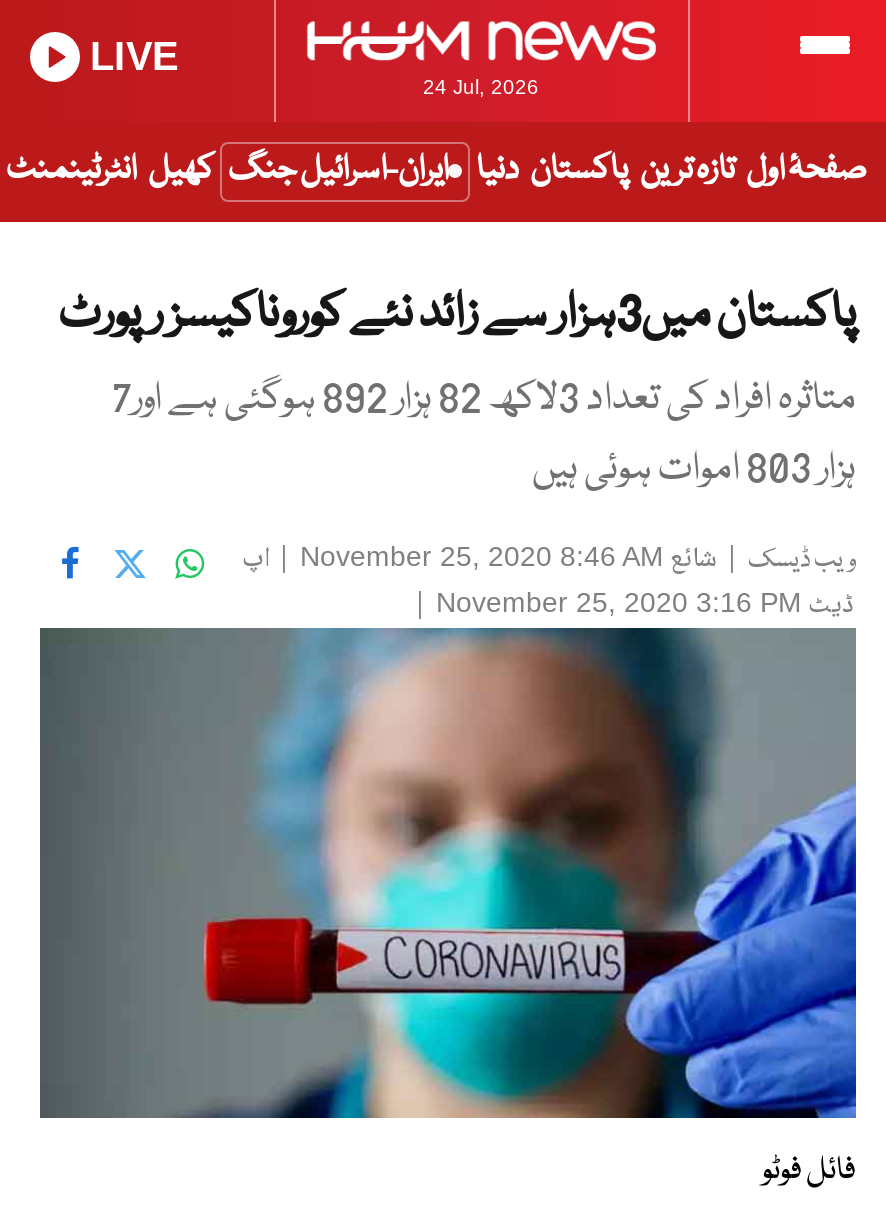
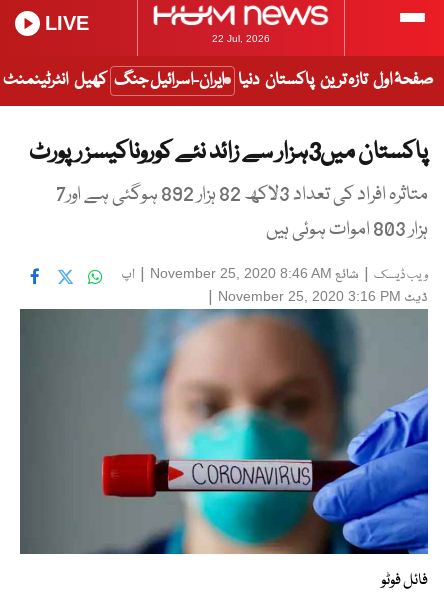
[423,76,539,98] 24 Jul, 2026 -> [211,33,269,44] 22 Jul, 2026

